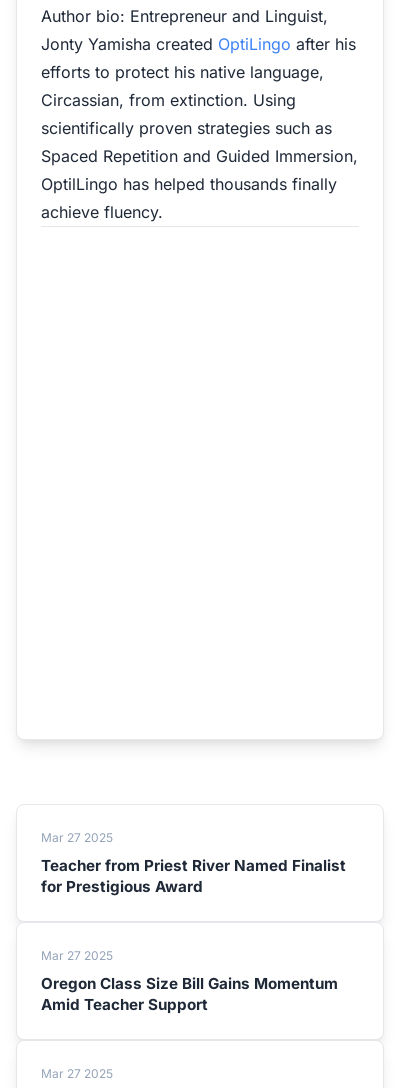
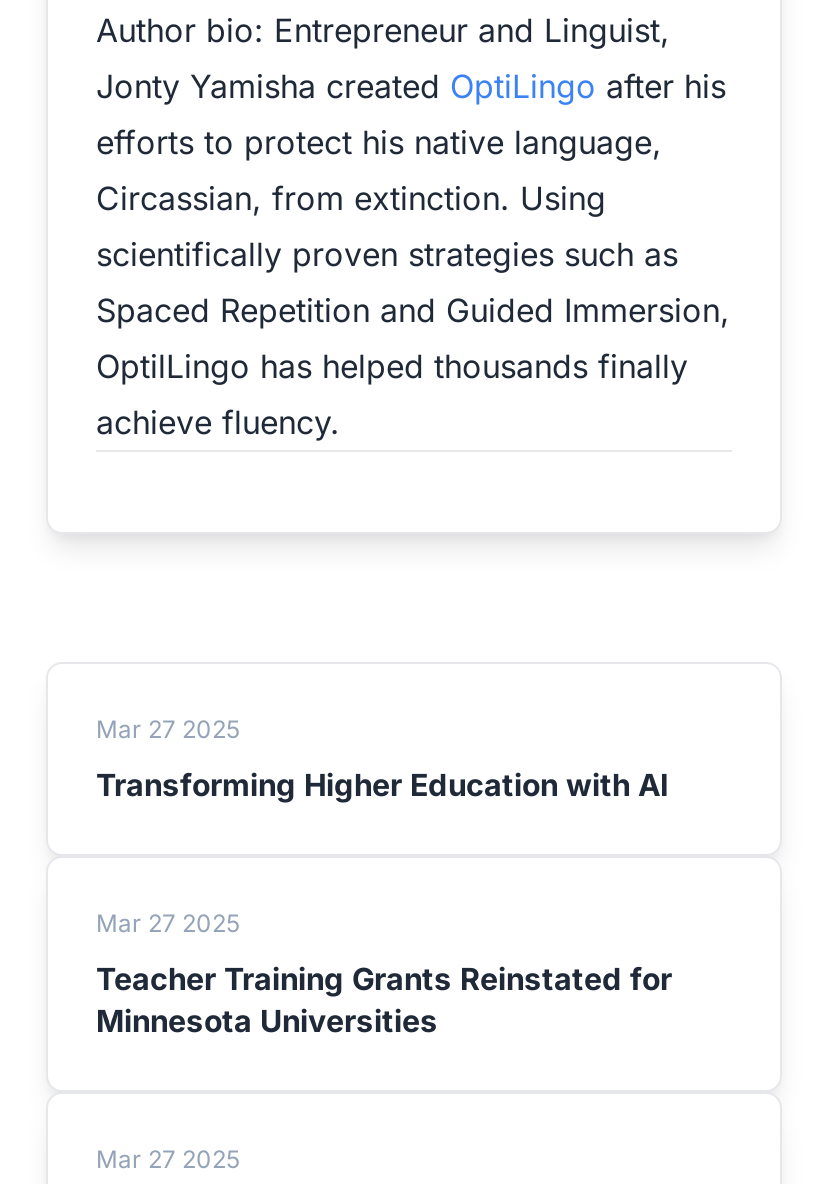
[41,856,346,896] Teacher from Priest River Named Finalist | for Prestigious Award -> [96,766,668,804] Transforming Higher Education with AI
[41,974,338,1014] Oregon Class Size Bill Gains Momentum | Amid Teacher Support -> [96,960,672,1040] Teacher Training Grants Reinstated for | Minnesota Universities

